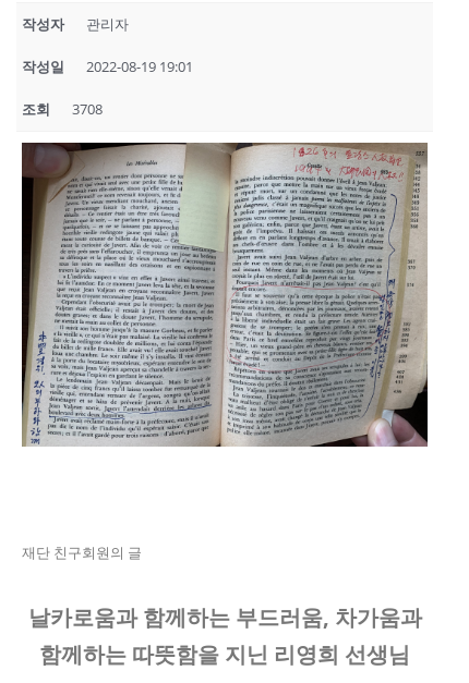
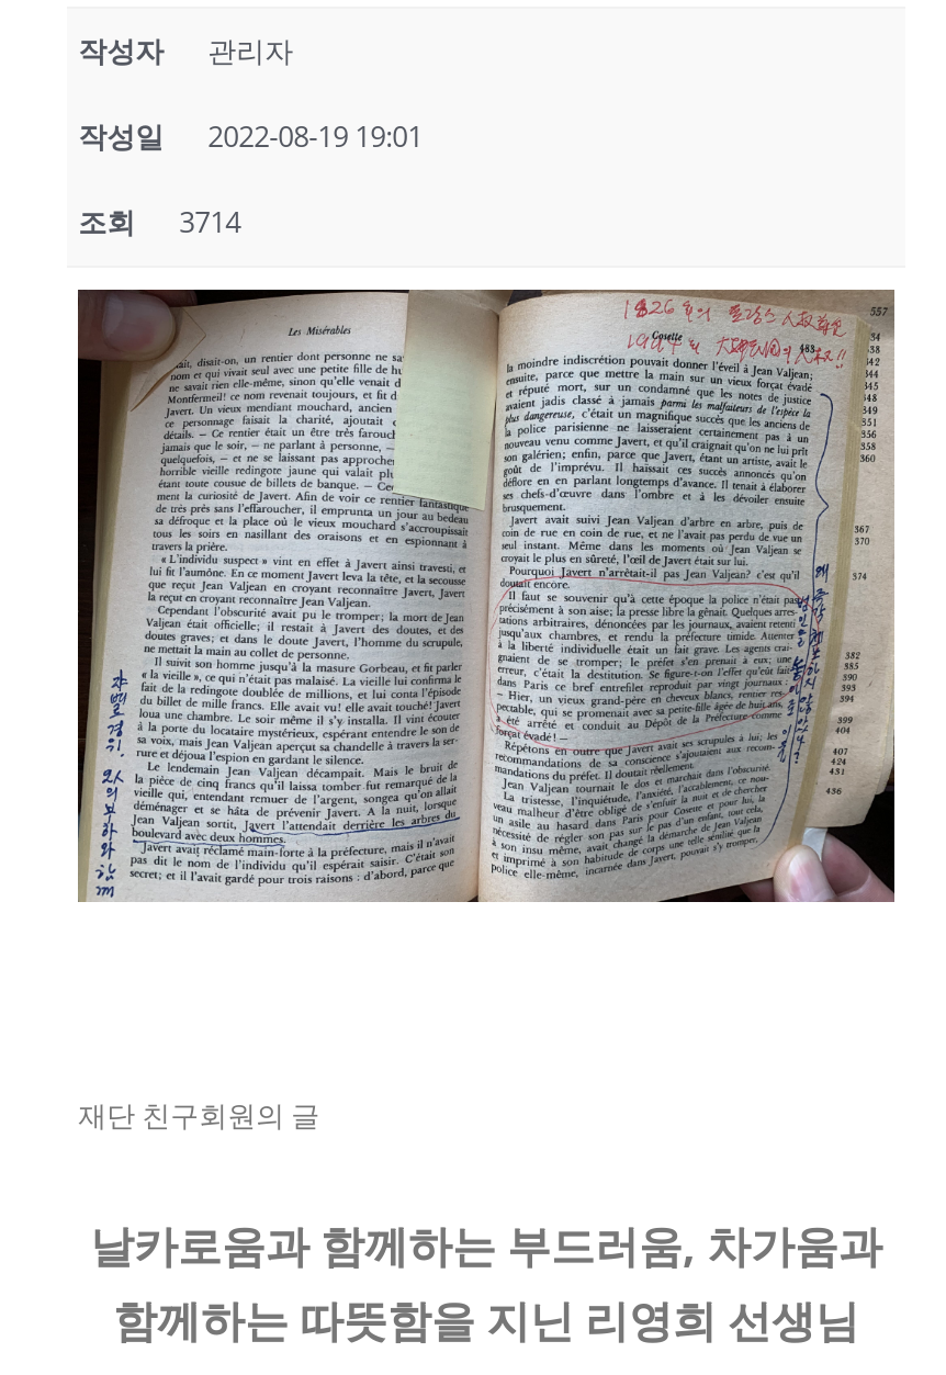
[22,99,103,119] 조회 3708 -> [78,202,241,242] 조회 3714

